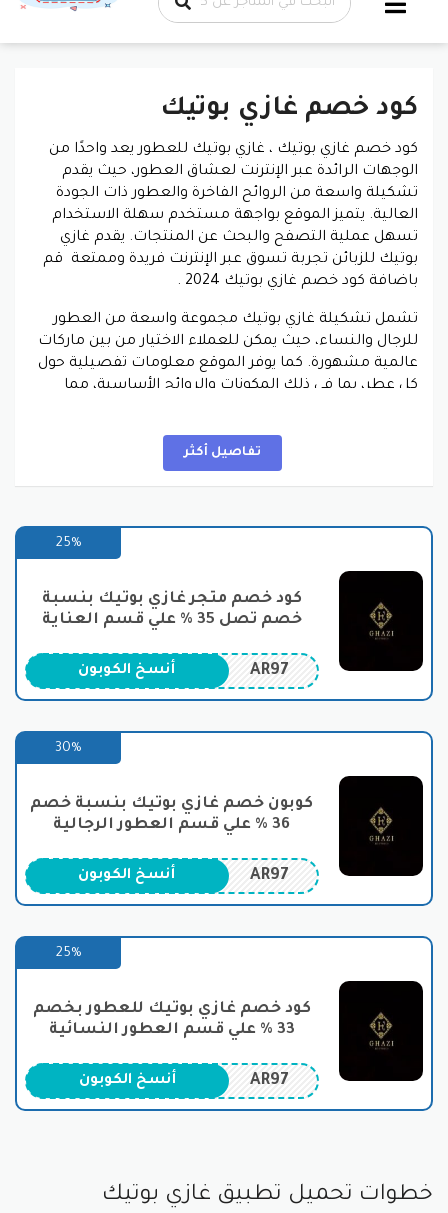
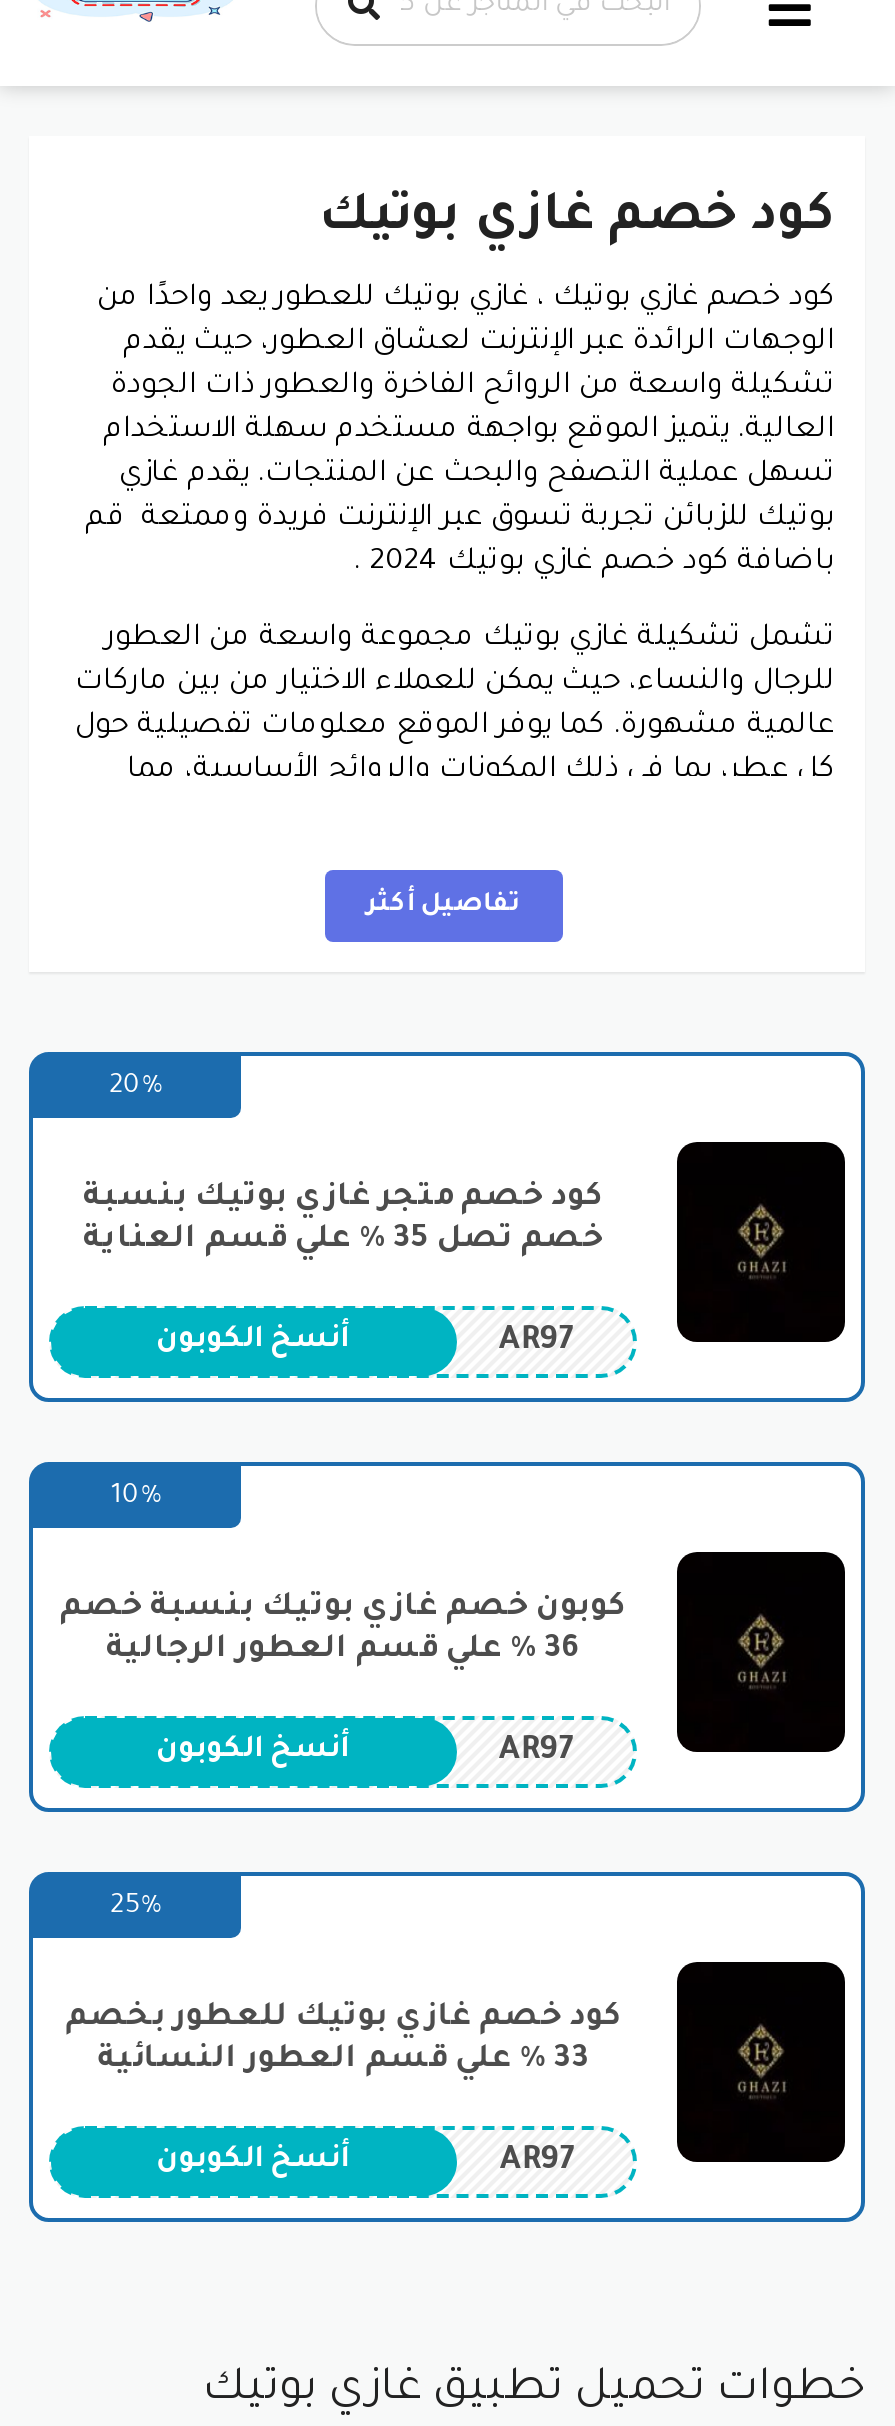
[56,536,82,551] 25% -> [109,1072,163,1102] 20%
[55,741,82,756] 30% -> [111,1482,163,1512] 10%

